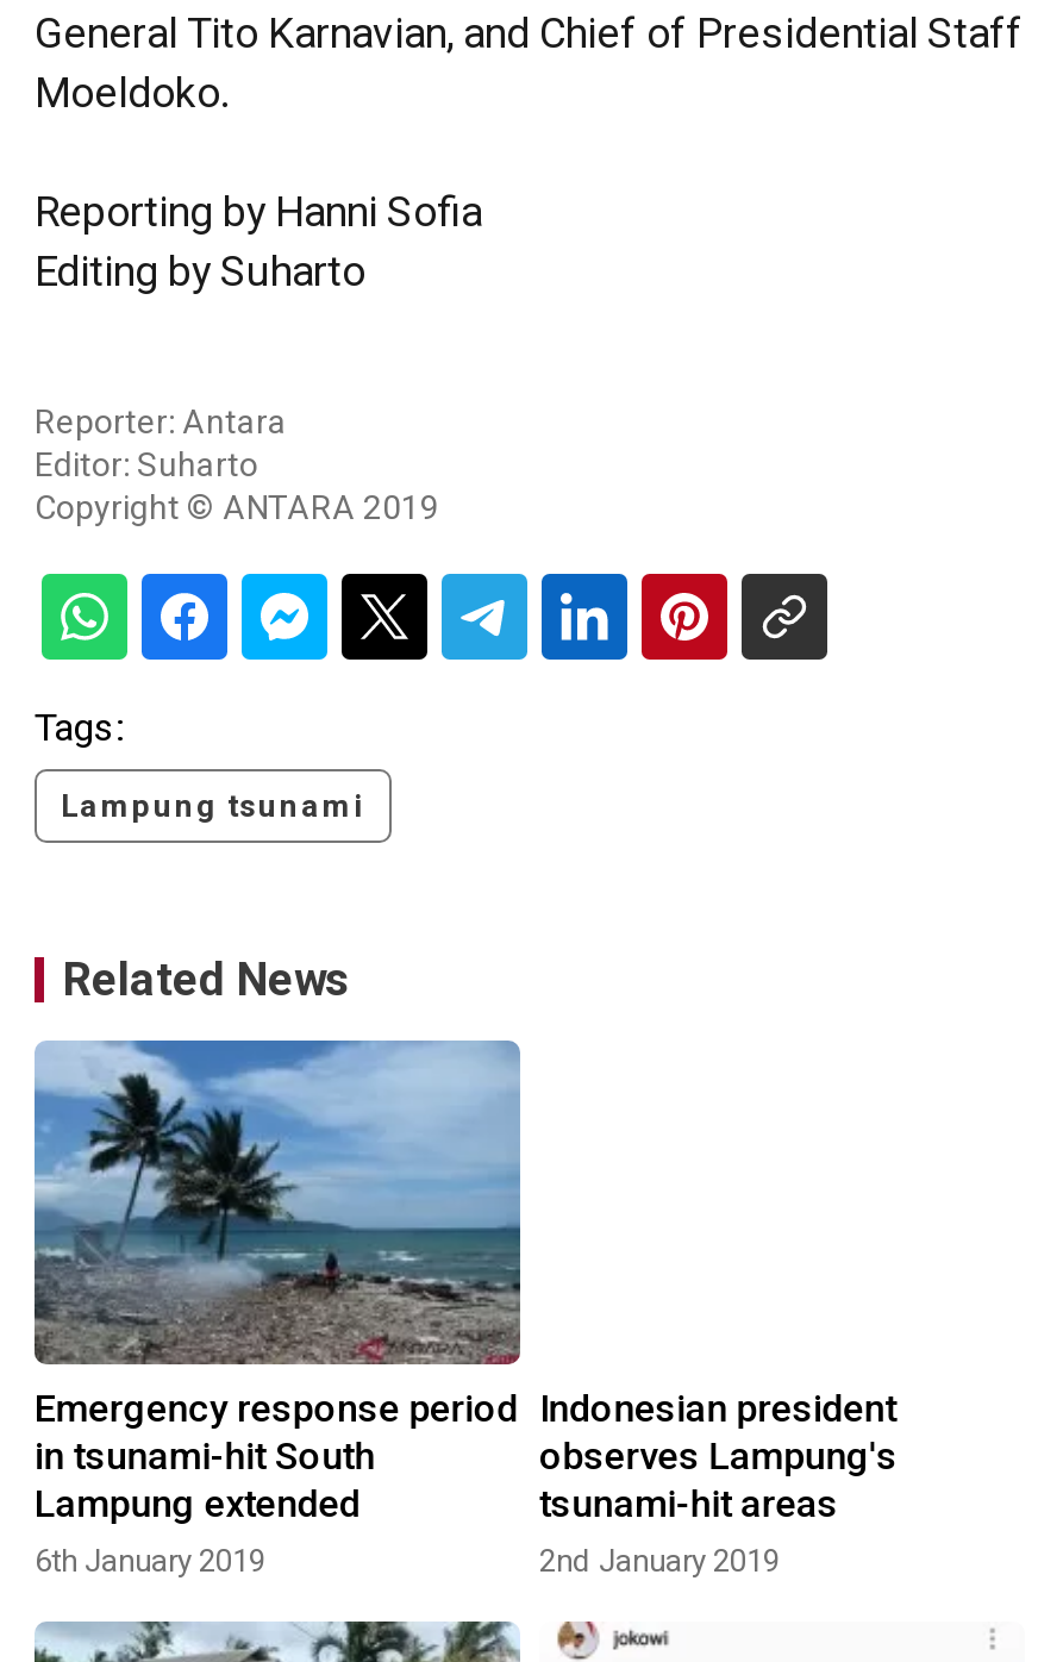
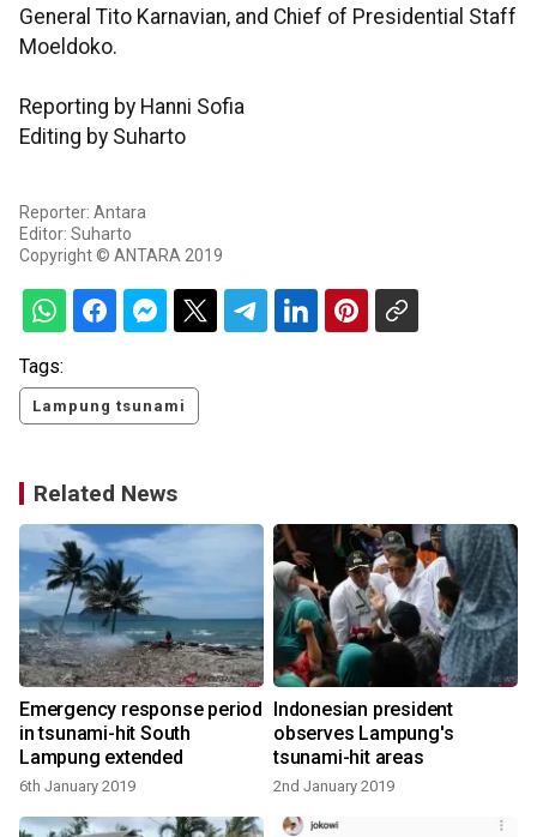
none -> [272,523,519,688] [image]

